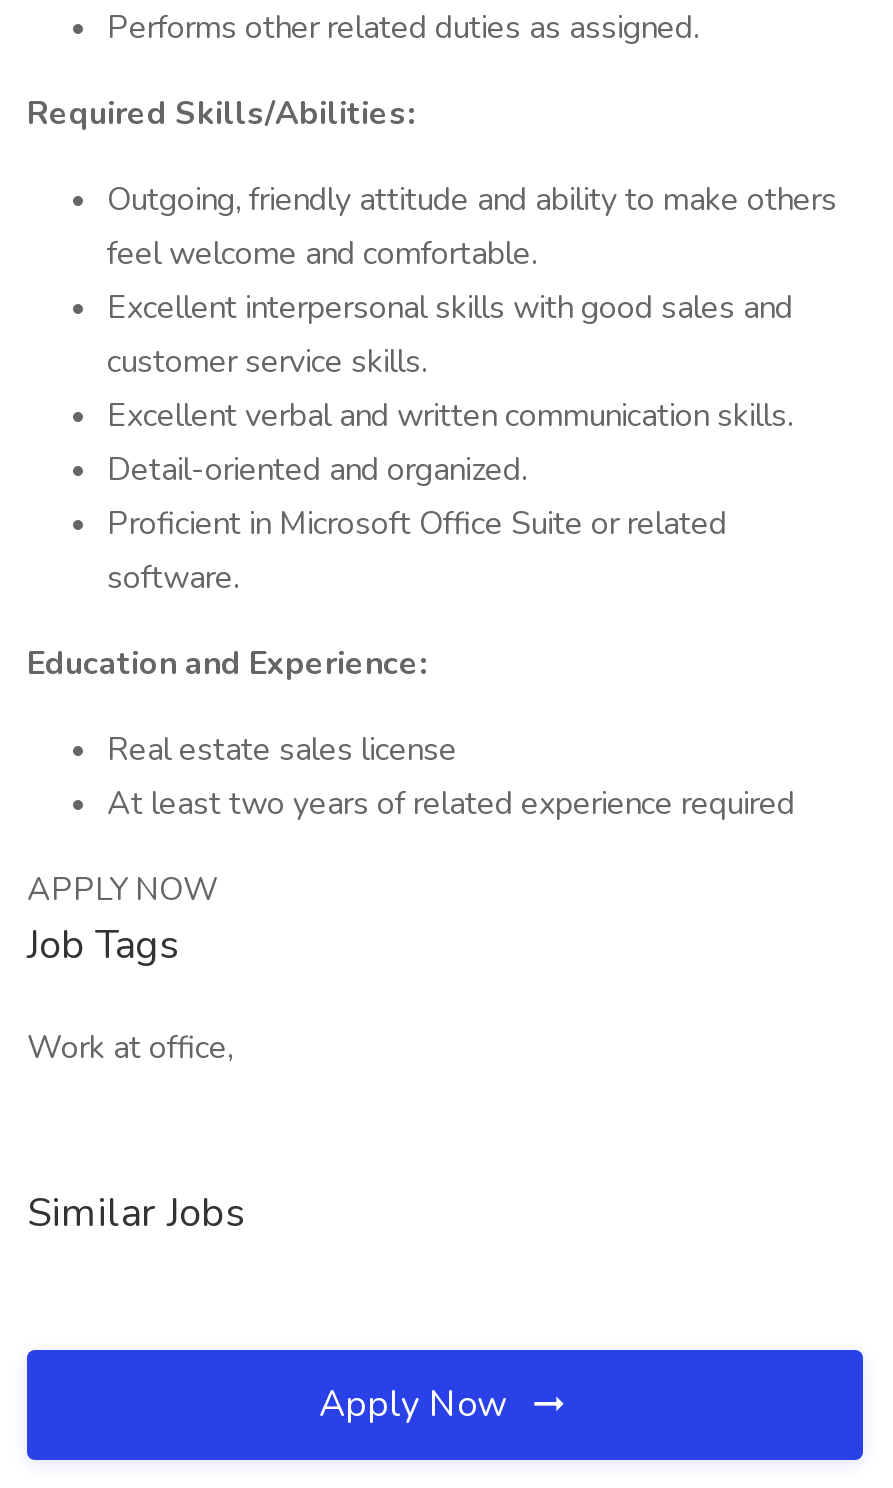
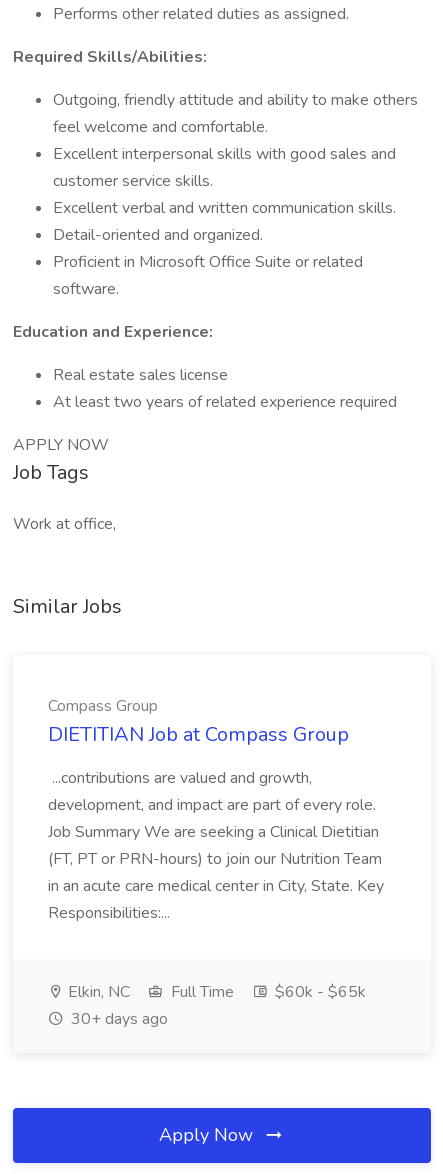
none -> [48,695,384,924] Compass Group | DIETITIAN Job at Compass Group | ...contributions are valued and growth, | development, and impact are part of every role. | Job Summary We are seeking a Clinical Dietitian | (FT, PT or PRN-hours) to join our Nutrition Team | in an acute care medical center in City, State. Key | Responsibilities:...
none -> [64,981,366,1030] Elkin, NC | Full Time | $60k - $65k | 30+ days ago

